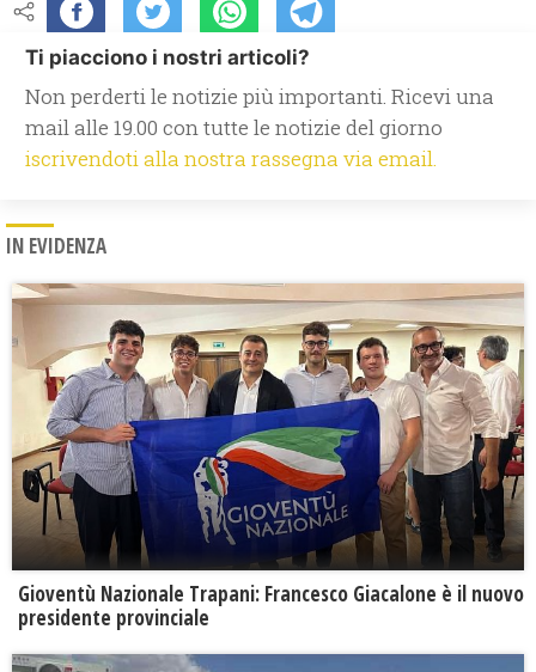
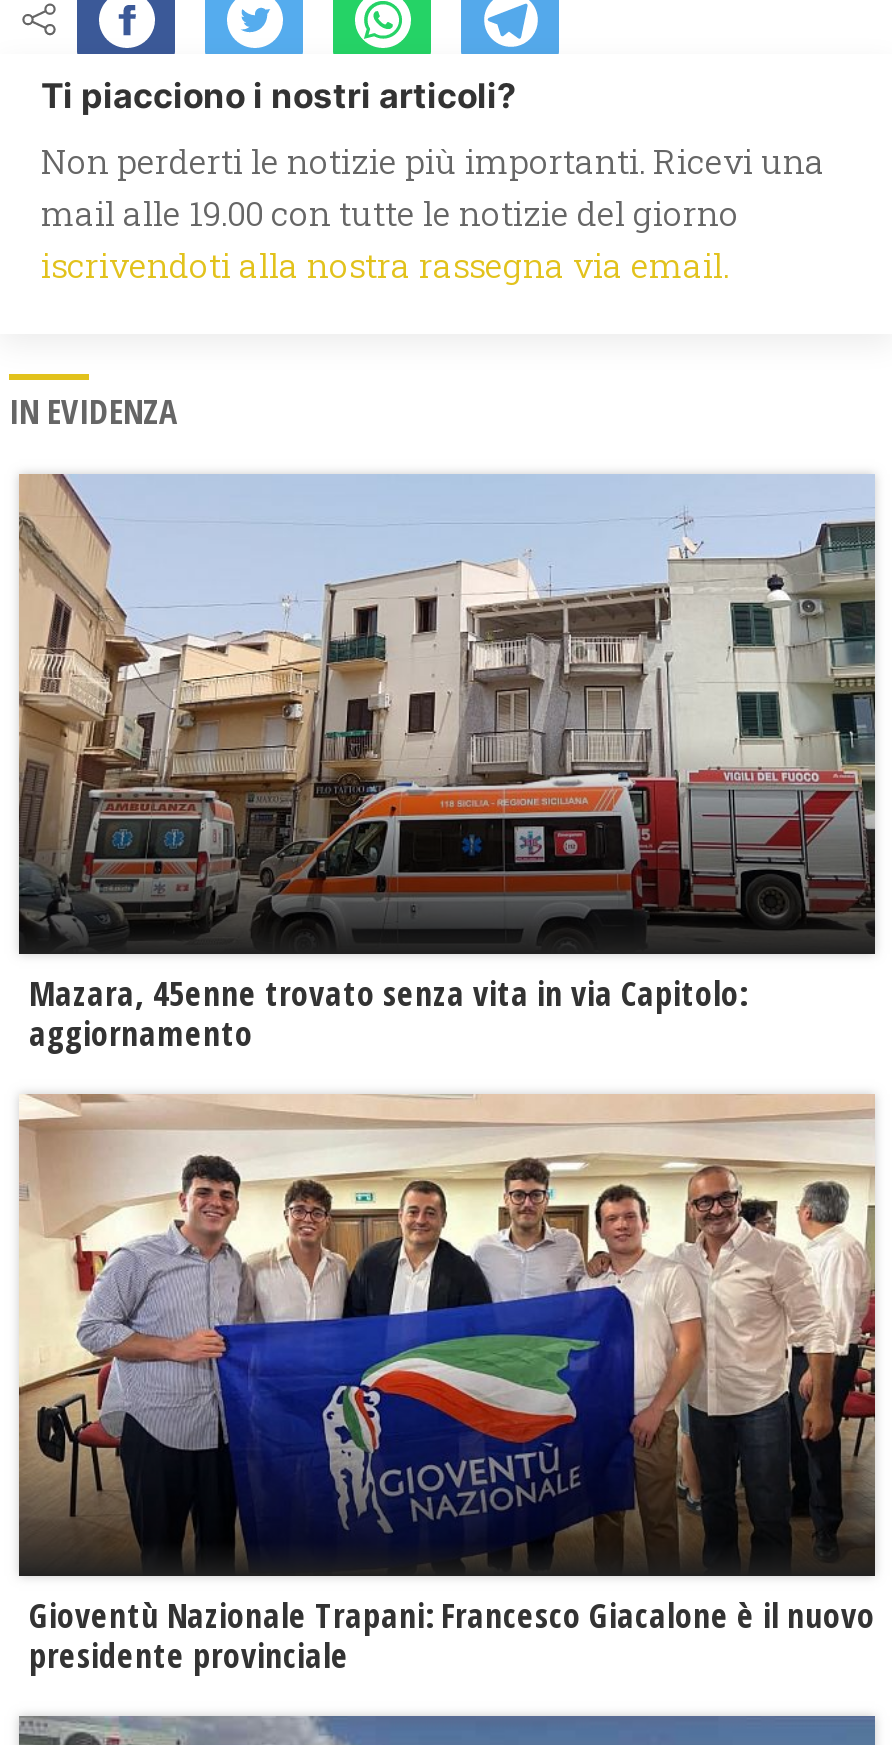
none -> [17,474,877,1057] [image] | Mazara, 45enne trovato senza vita in via Capitolo: | aggiornamento

